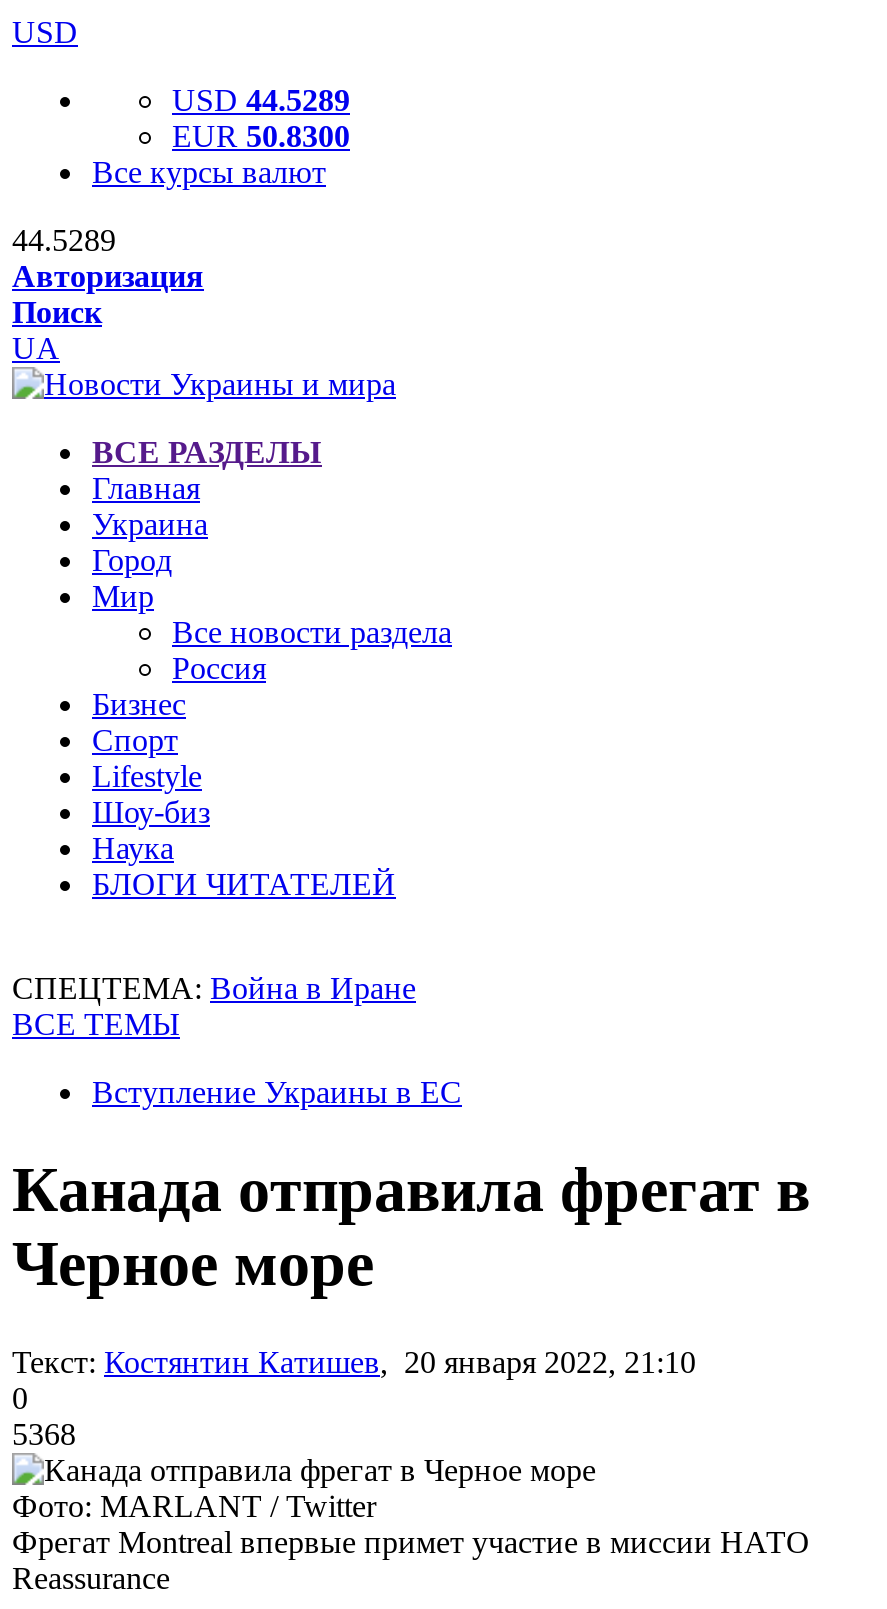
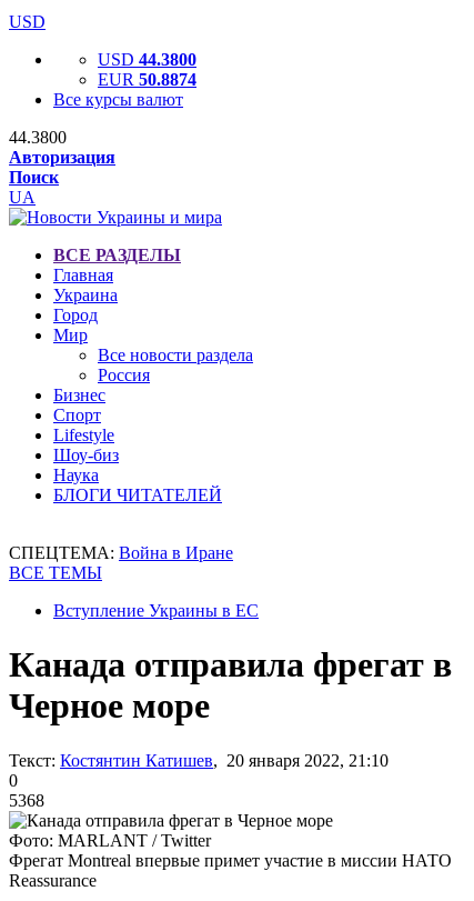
[172,83,350,117] USD 44.5289 -> [98,50,196,69] USD 44.3800
[172,119,350,153] EUR 50.8300 -> [98,70,196,89] EUR 50.8874
[12,223,116,257] 44.5289 -> [9,128,67,147] 44.3800

